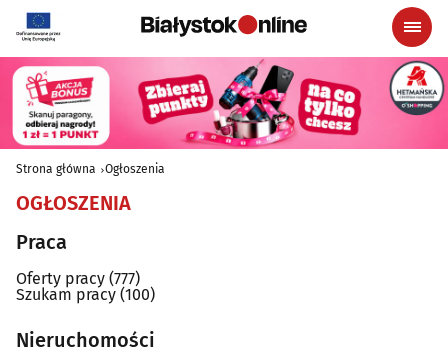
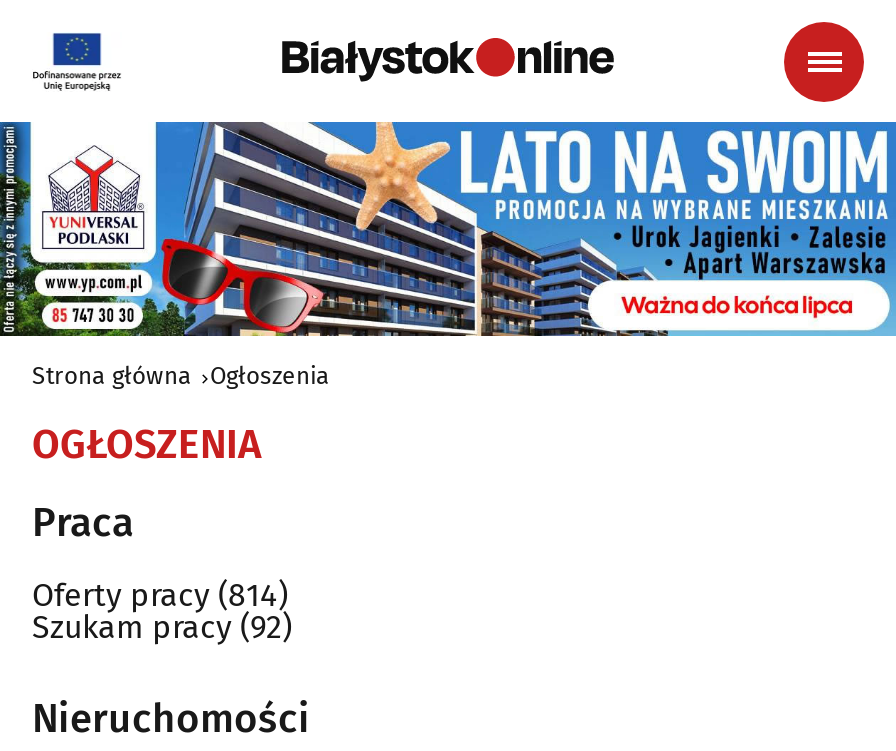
[3,56,445,150] [image] -> [6,120,890,338] [image]
[16,269,140,288] Oferty pracy (777) -> [32,575,288,613] Oferty pracy (814)
[16,285,155,304] Szukam pracy(100) -> [32,607,292,645] Szukam pracy(92)

